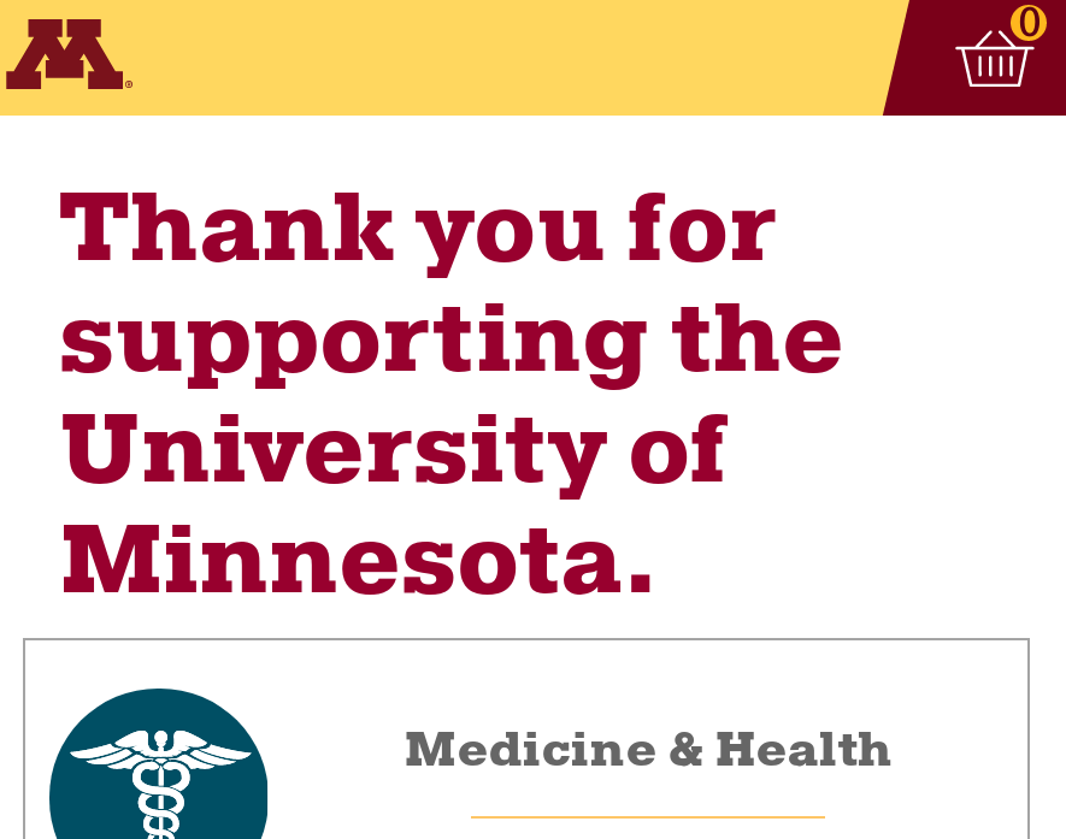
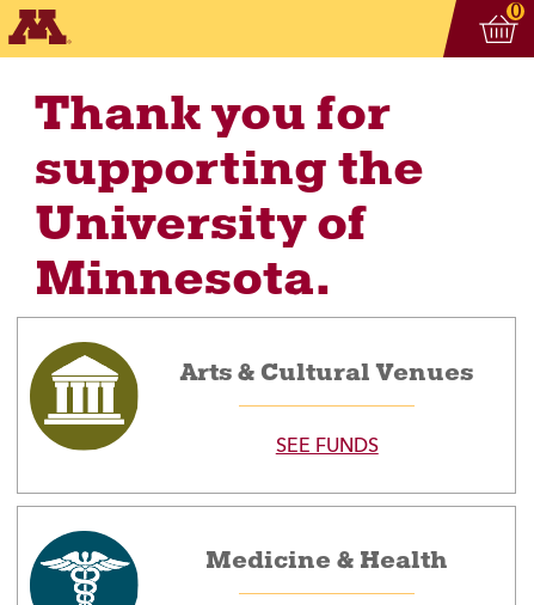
none -> [30,341,473,456] [image] | Arts & Cultural Venues | SEE FUNDS

